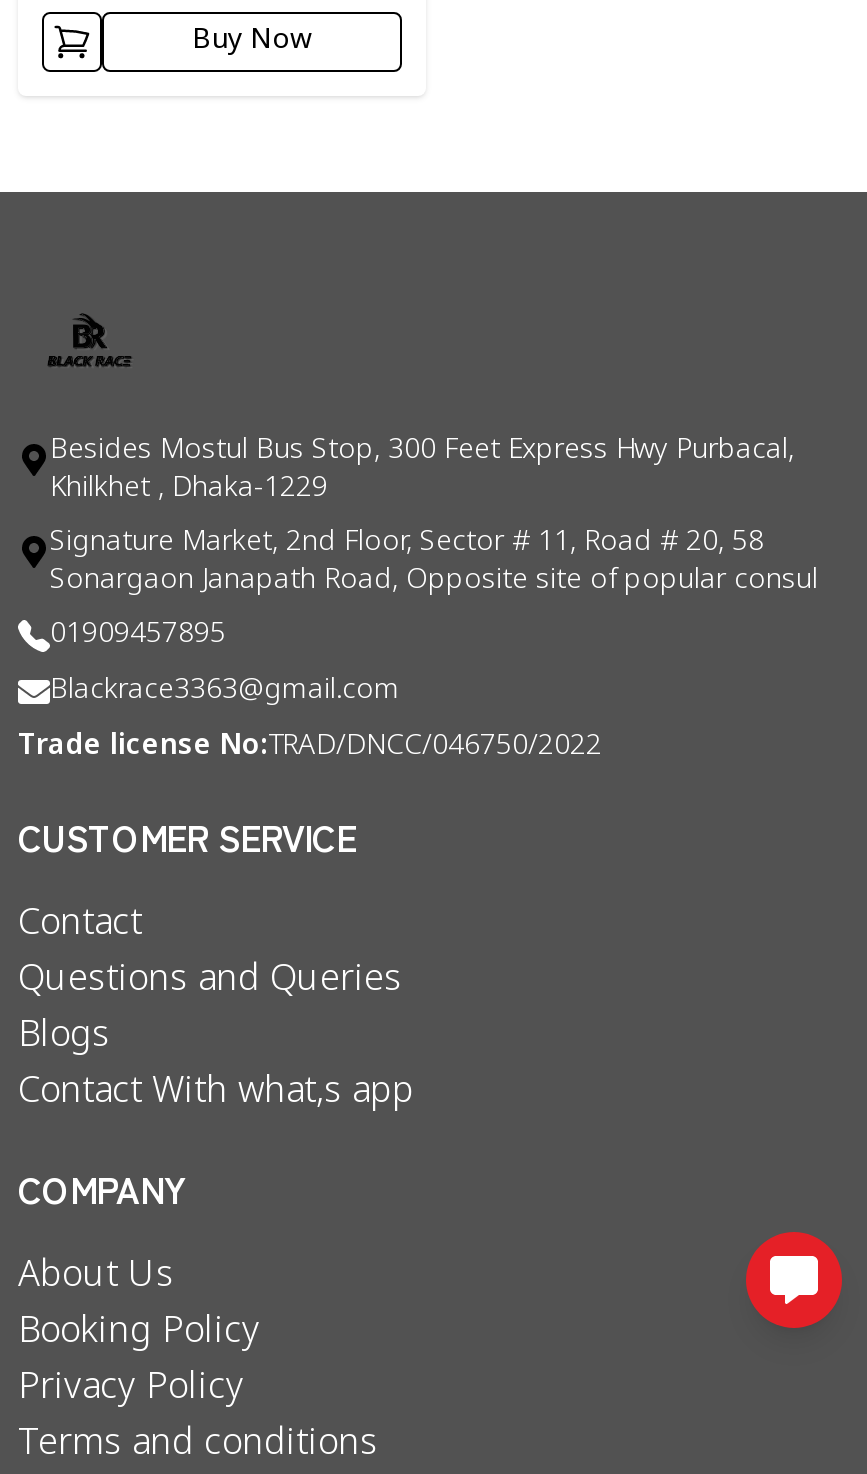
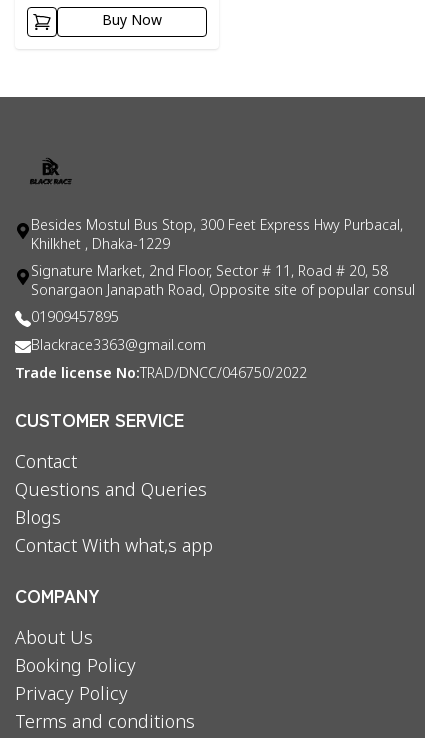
[744,1230,844,1330] [image] -> none

